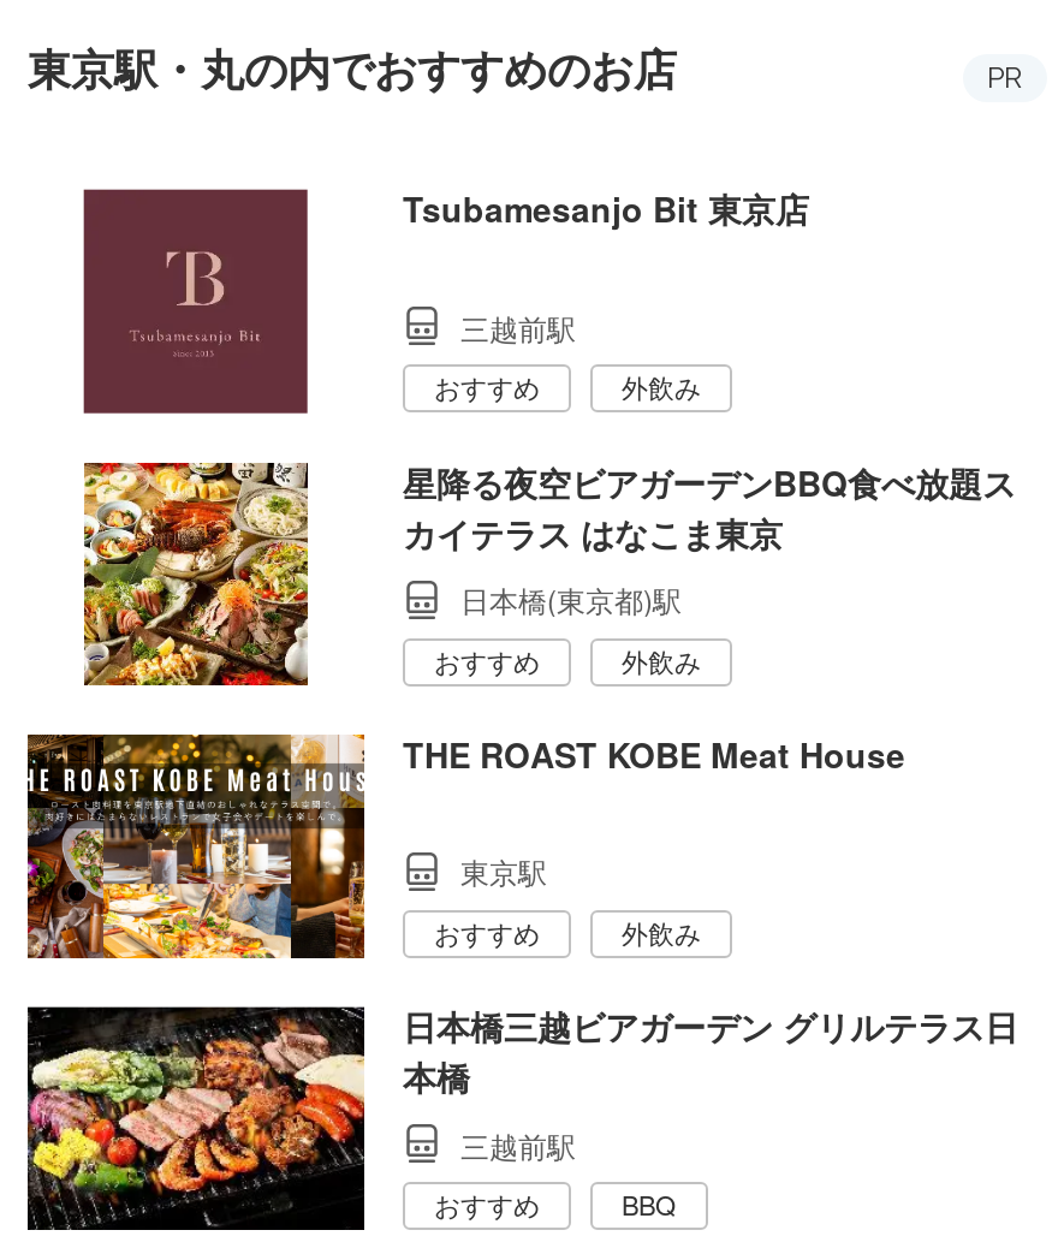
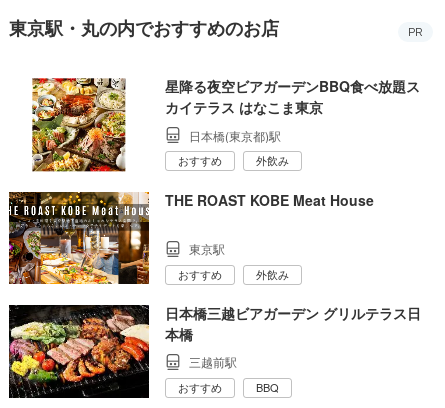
[83,184,809,415] [image] | Tsubamesanjo Bit 東京店 | 三越前駅 | おすすめ | 外飲み -> none

